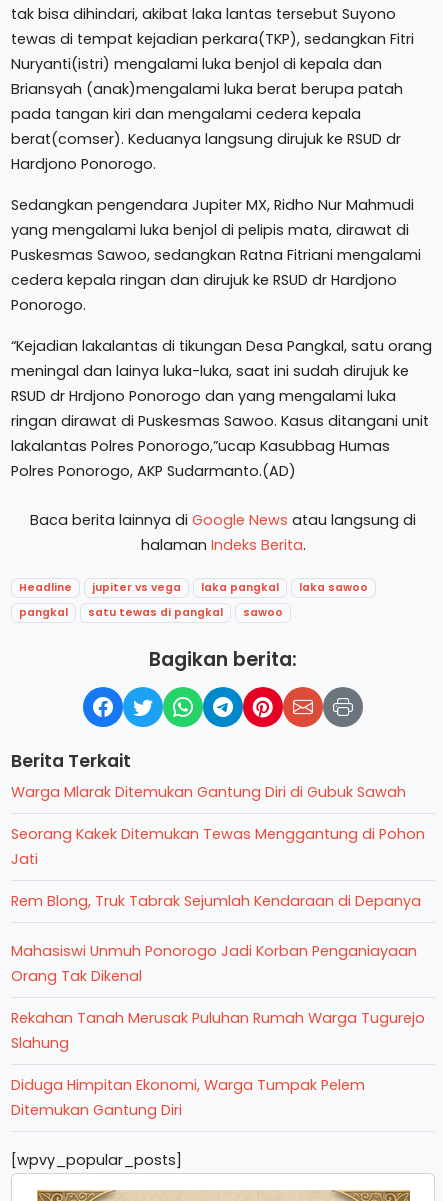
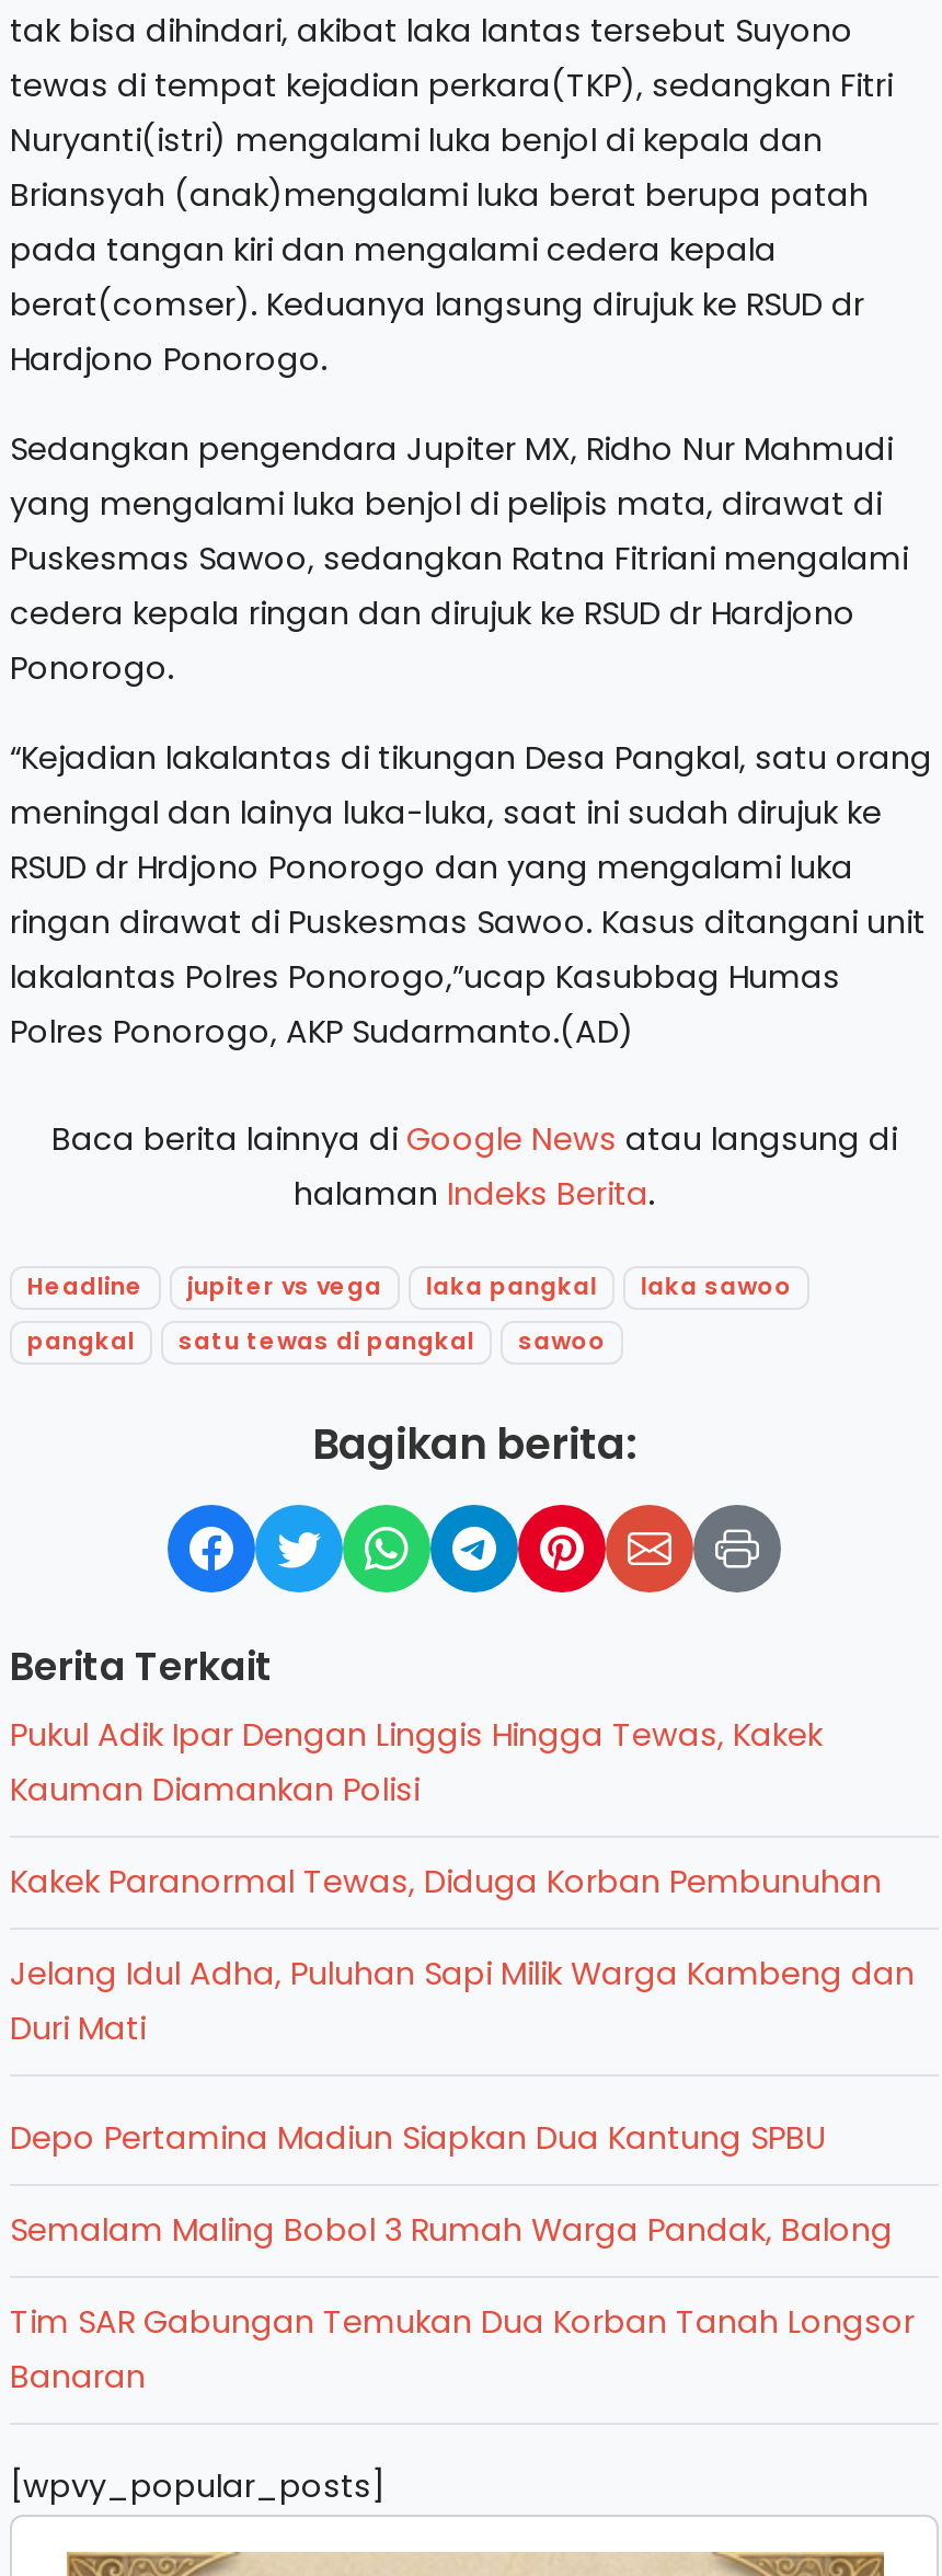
[11,782,406,802] Warga Mlarak Ditemukan Gantung Diri di Gubuk Sawah -> [10,1713,823,1812] Pukul Adik Ipar Dengan Linggis Hingga Tewas, Kakek | Kauman Diamankan Polisi
[11,824,425,869] Seorang Kakek Ditemukan Tewas Menggantung di Pohon | Jati -> [10,1860,882,1904] Kakek Paranormal Tewas, Diduga Korban Pembunuhan
[11,891,421,911] Rem Blong, Truk Tabrak Sejumlah Kendaraan di Depanya -> [10,1952,915,2050] Jelang Idul Adha, Puluhan Sapi Milik Warga Kambeng dan | Duri Mati
[11,941,417,986] Mahasiswi Unmuh Ponorogo Jadi Korban Penganiayaan | Orang Tak Dikenal -> [10,2116,825,2160] Depo Pertamina Madiun Siapkan Dua Kantung SPBU
[11,1008,425,1053] Rekahan Tanah Merusak Puluhan Rumah Warga Tugurejo | Slahung -> [10,2208,893,2252] Semalam Maling Bobol 3 Rumah Warga Pandak, Balong
[11,1075,365,1120] Diduga Himpitan Ekonomi, Warga Tumpak Pelem | Ditemukan Gantung Diri -> [10,2300,915,2399] Tim SAR Gabungan Temukan Dua Korban Tanah Longsor | Banaran

